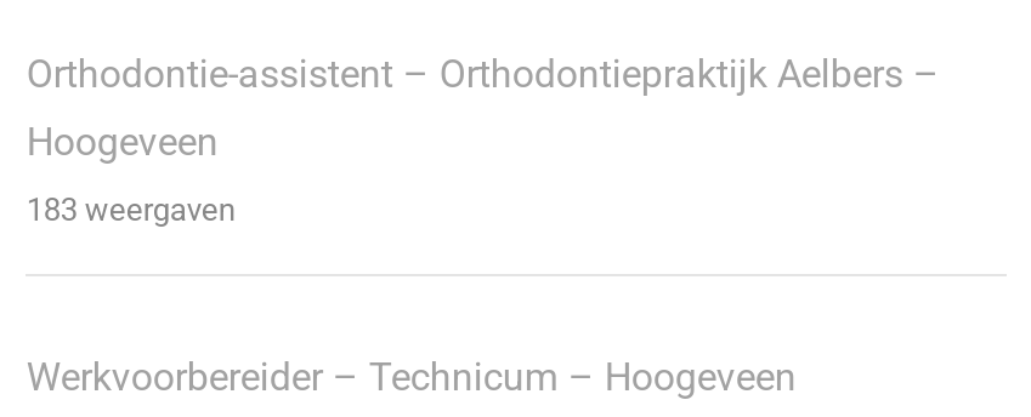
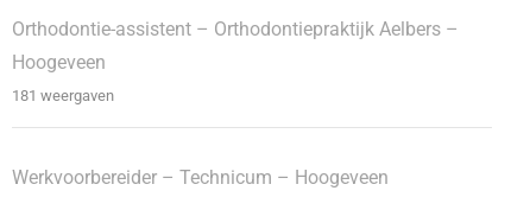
[26,192,235,228] 183 weergaven -> [12,87,115,105] 181 weergaven

